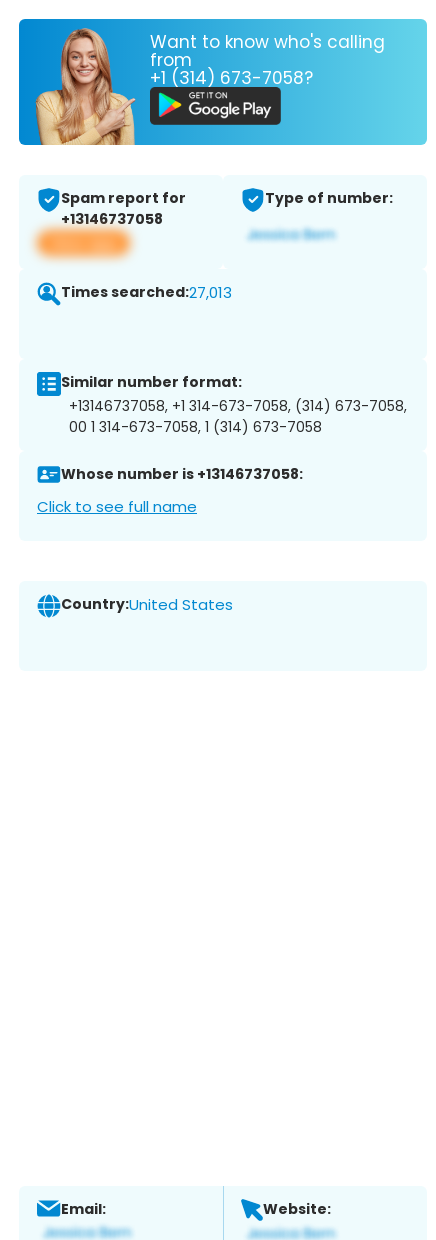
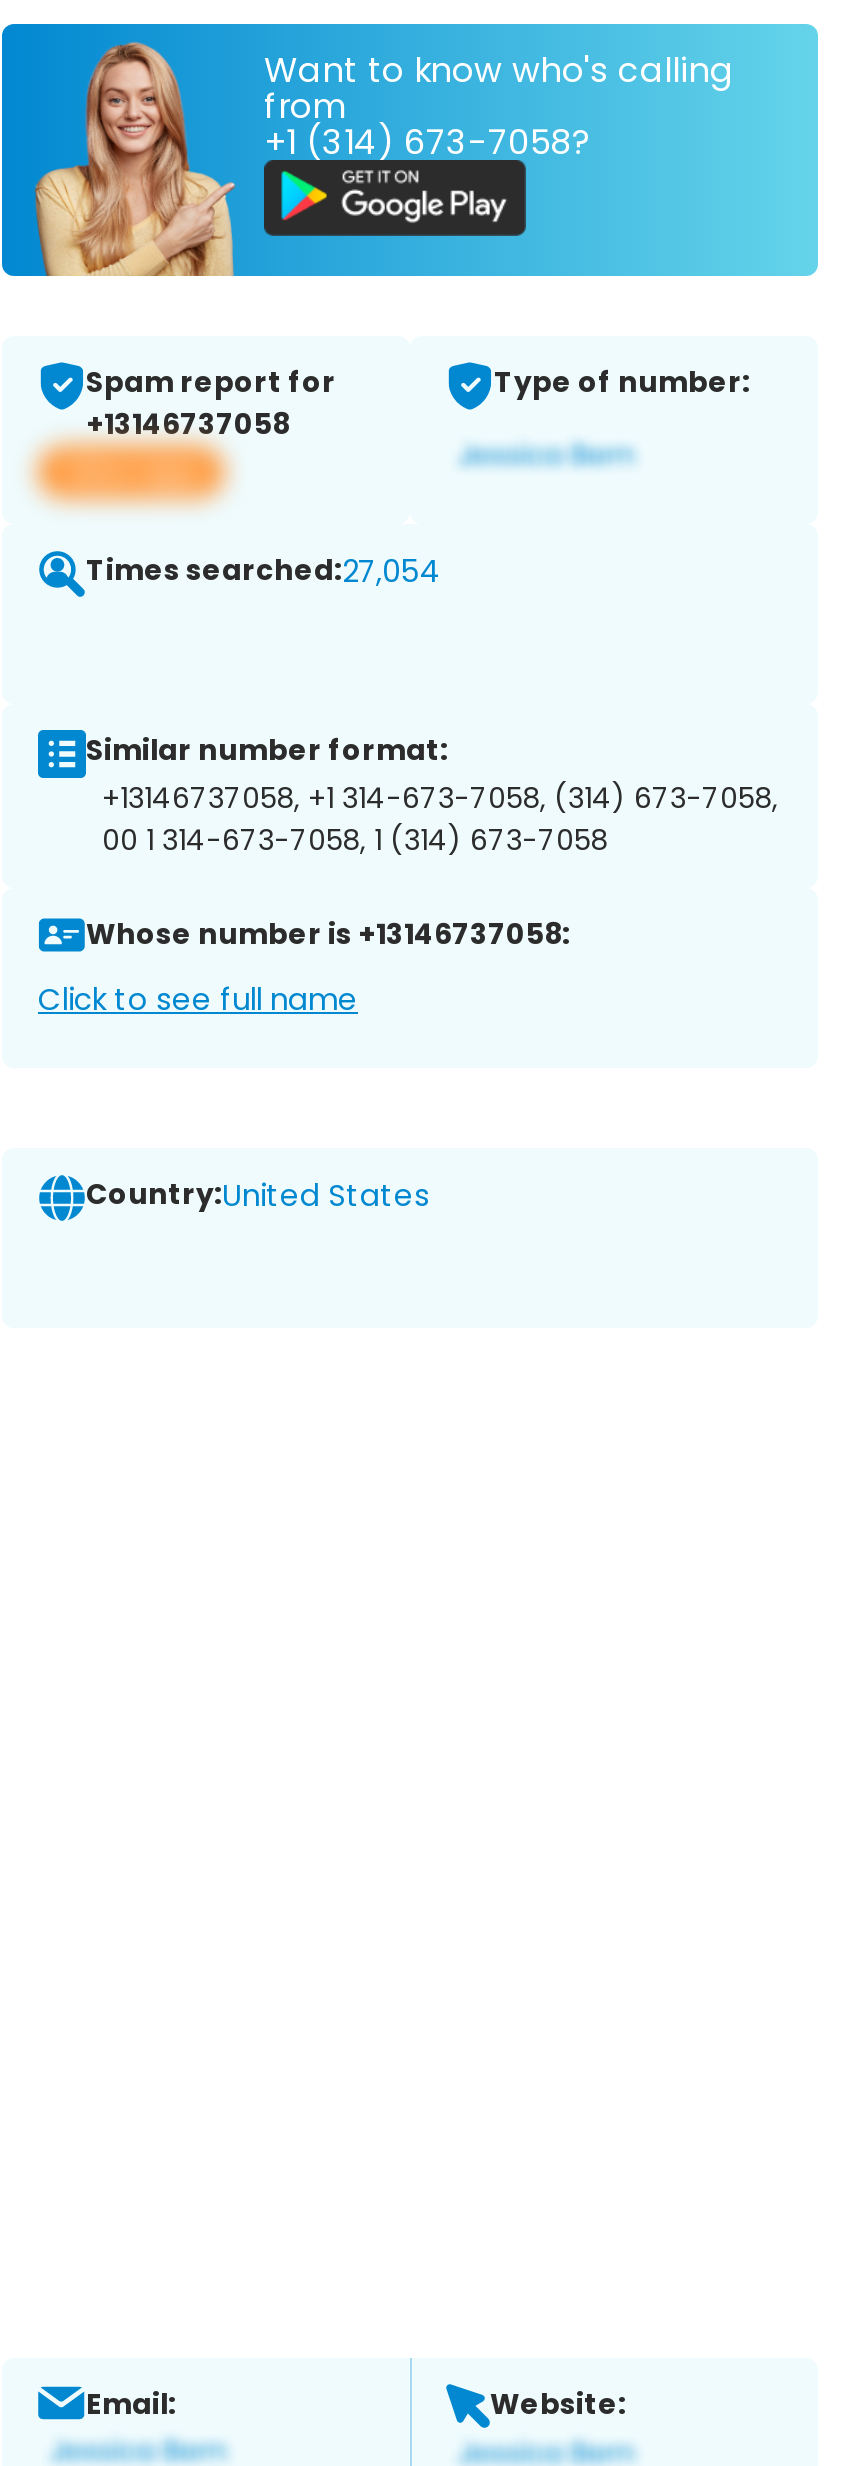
[61,282,232,303] Times searched:27,013 -> [86,550,440,592] Times searched:27,054

